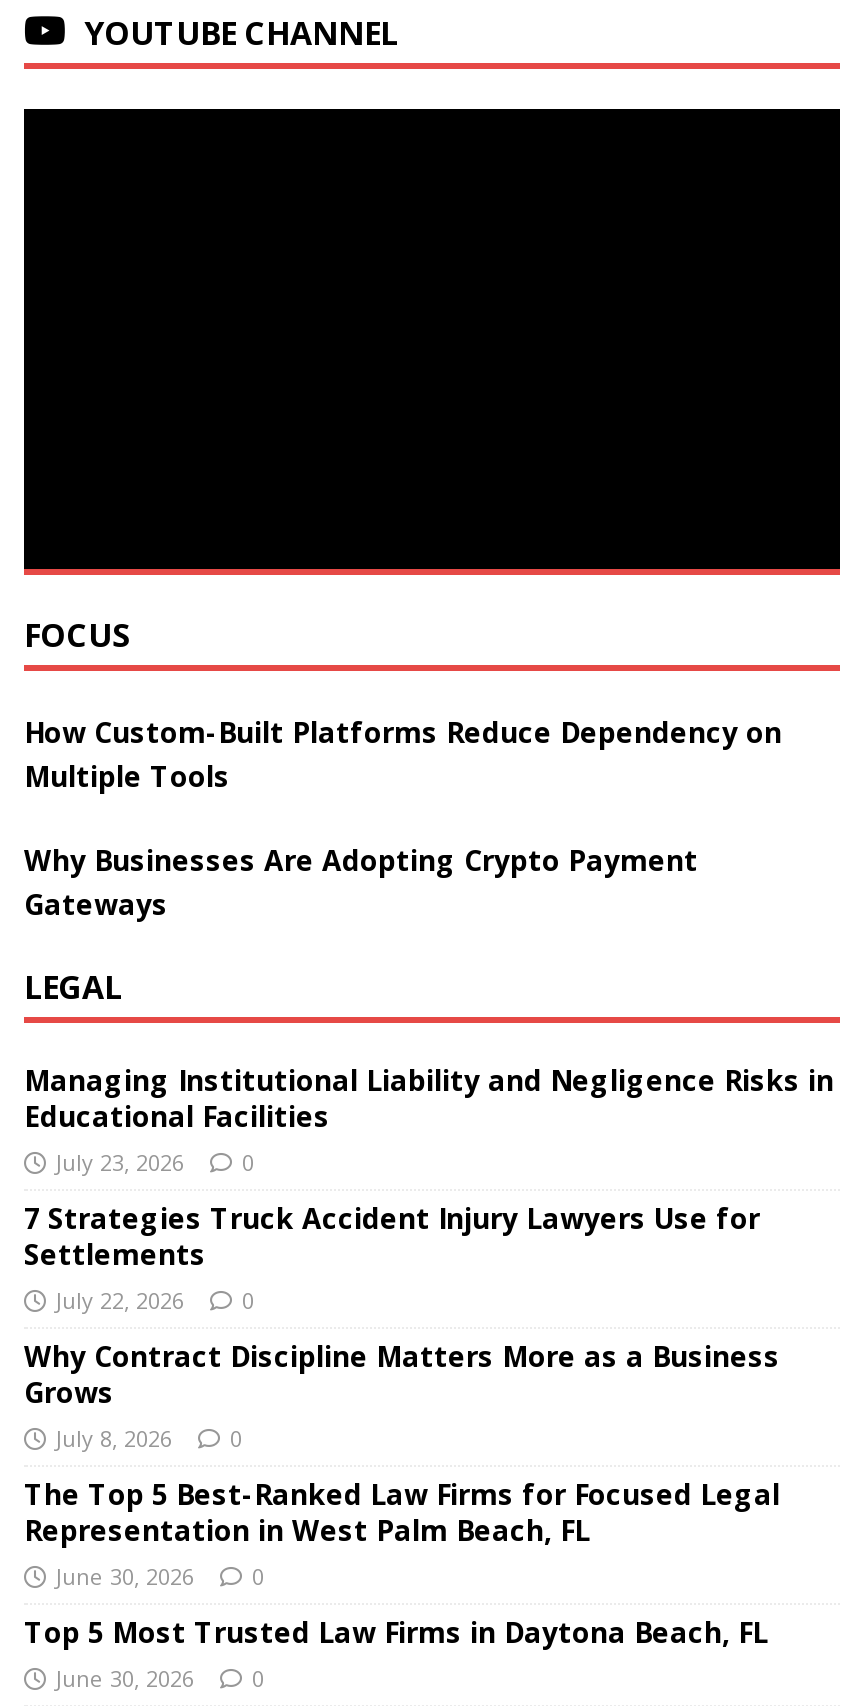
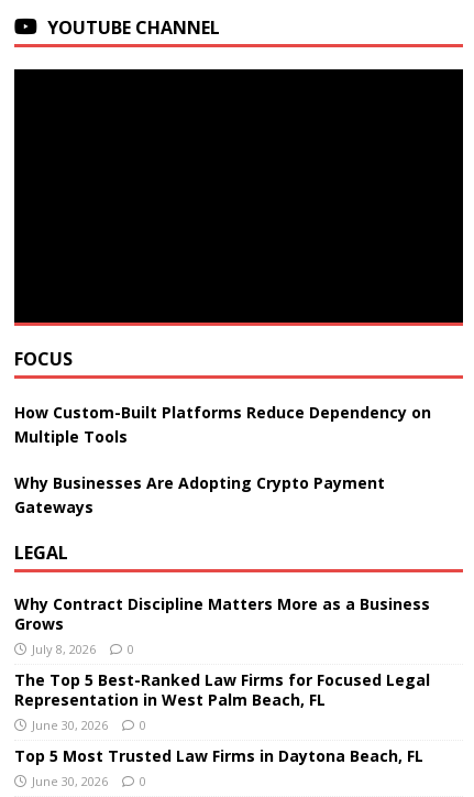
[24,1060,834,1314] Managing Institutional Liability and Negligence Risks in | Educational Facilities | July 23, 2026 | 0 | 7 Strategies Truck Accident Injury Lawyers Use for | Settlements | July 22, 2026 | 0 -> none

